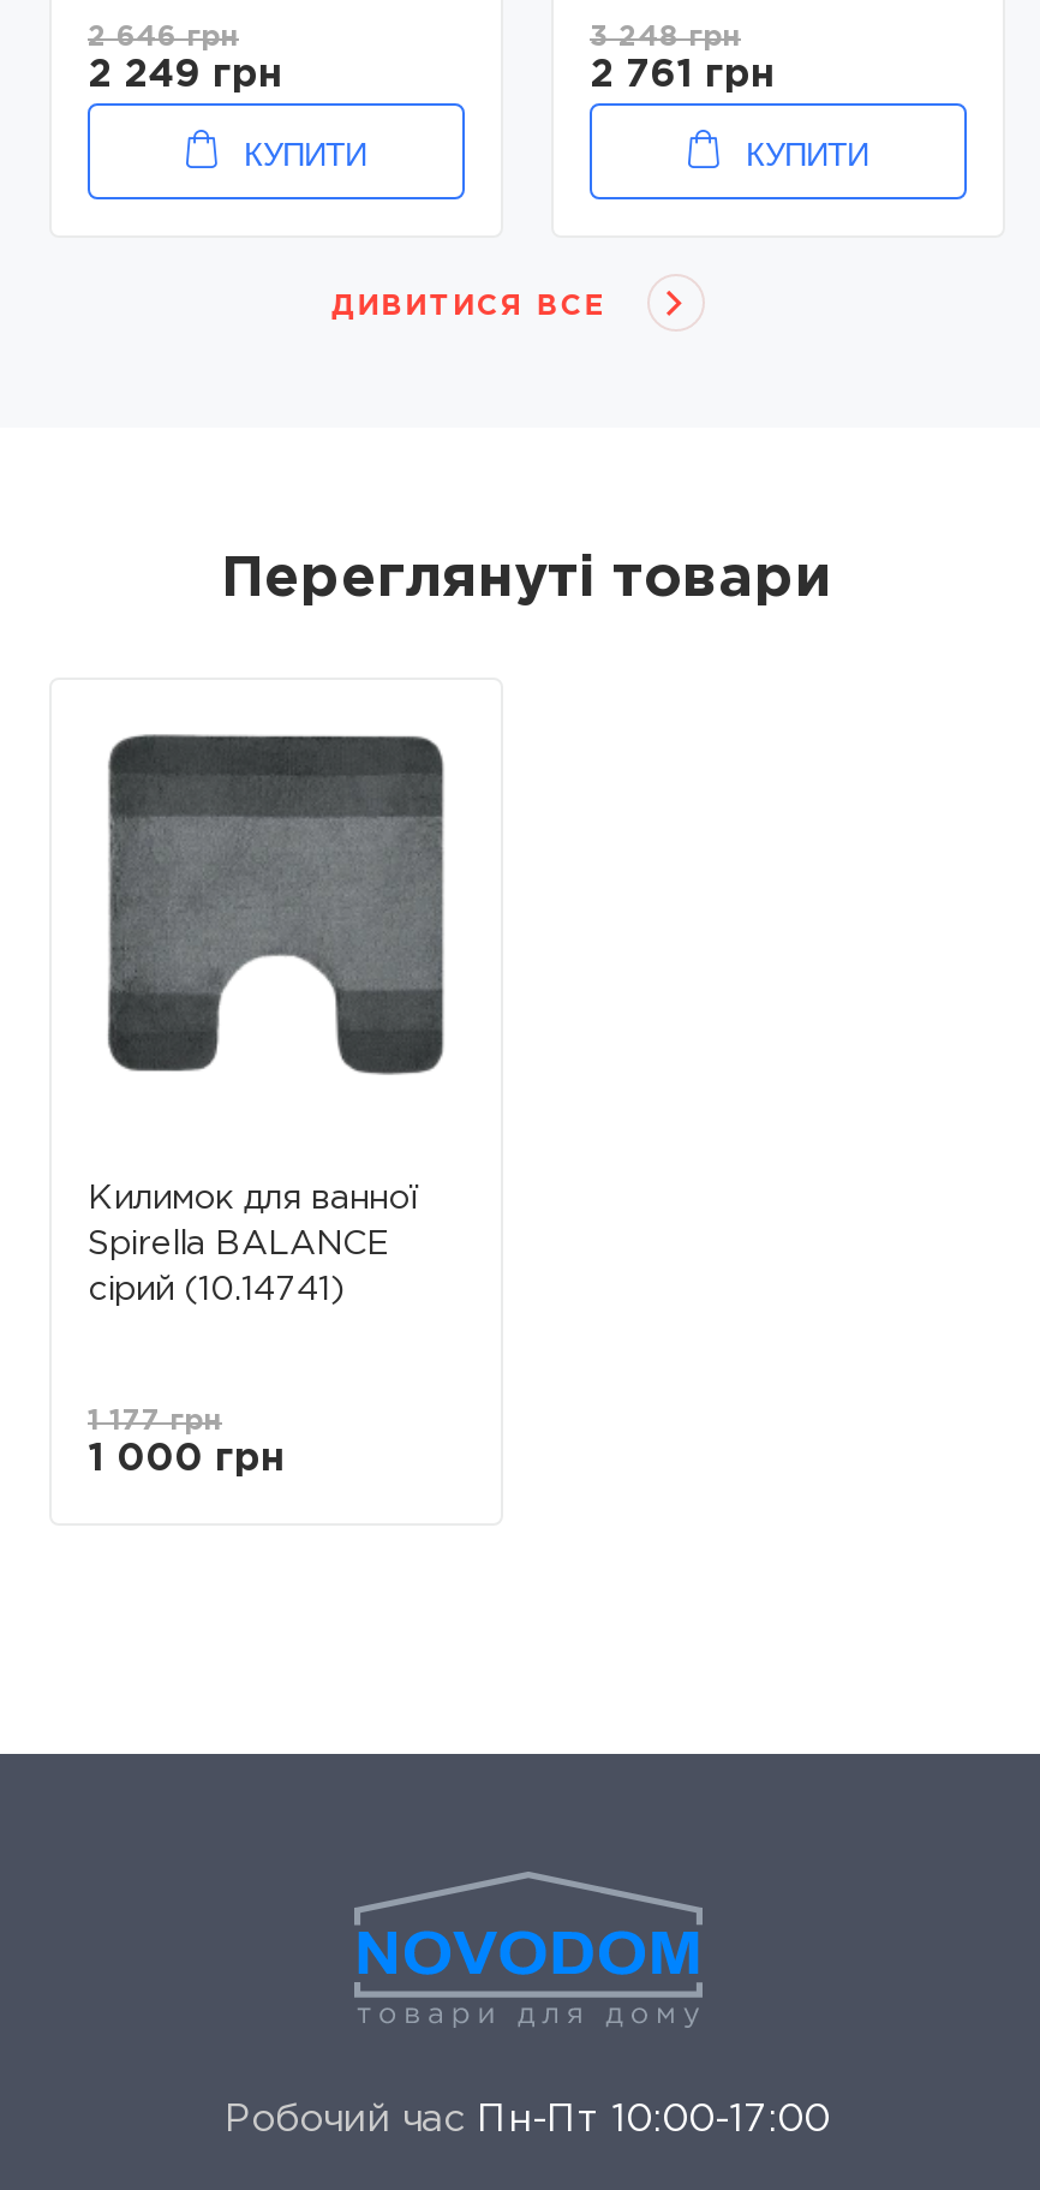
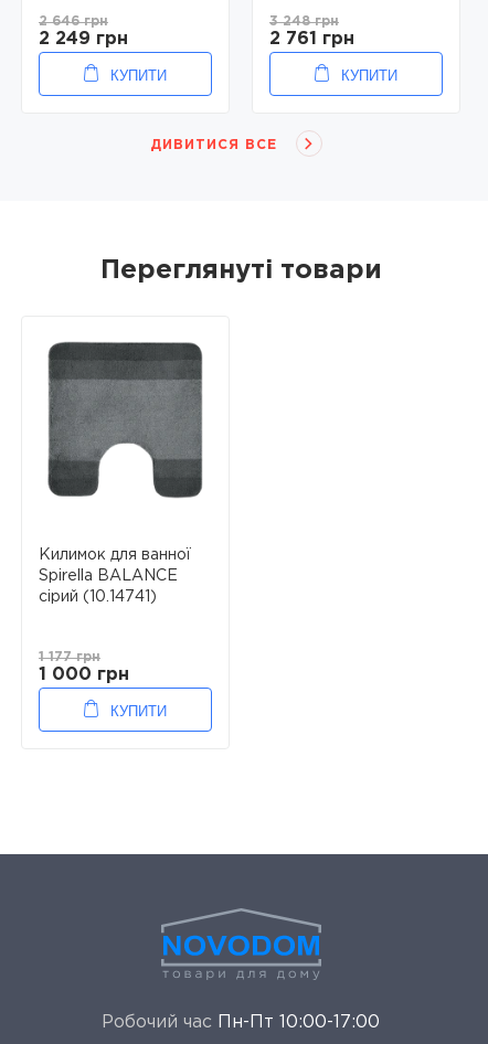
none -> [110,703,167,720] КУПИТИ

